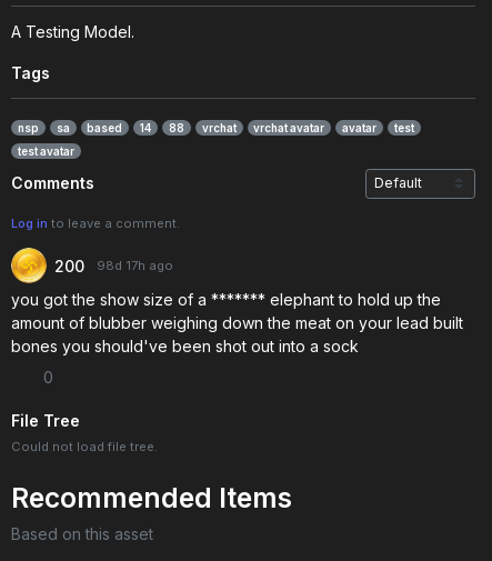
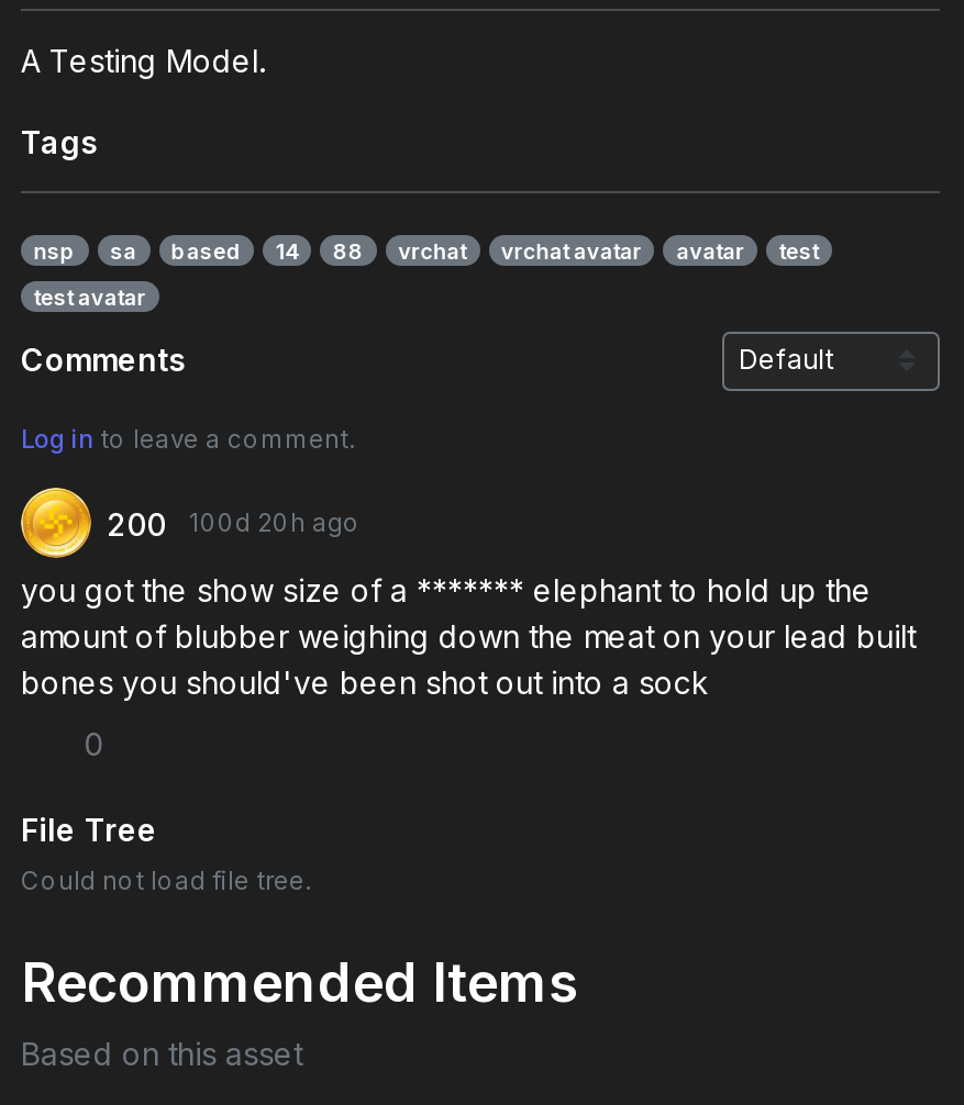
[54,256,173,275] 200 98d 17h ago -> [107,504,361,542] 200 100d 20h ago

